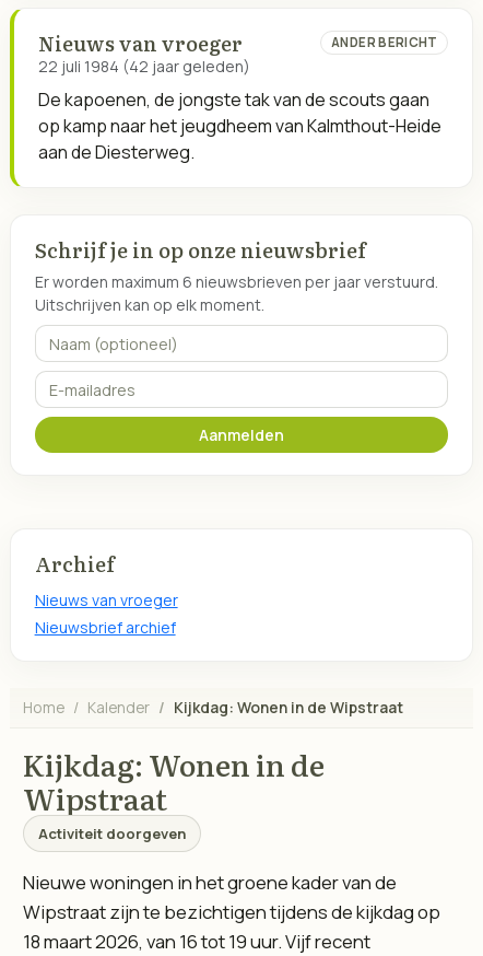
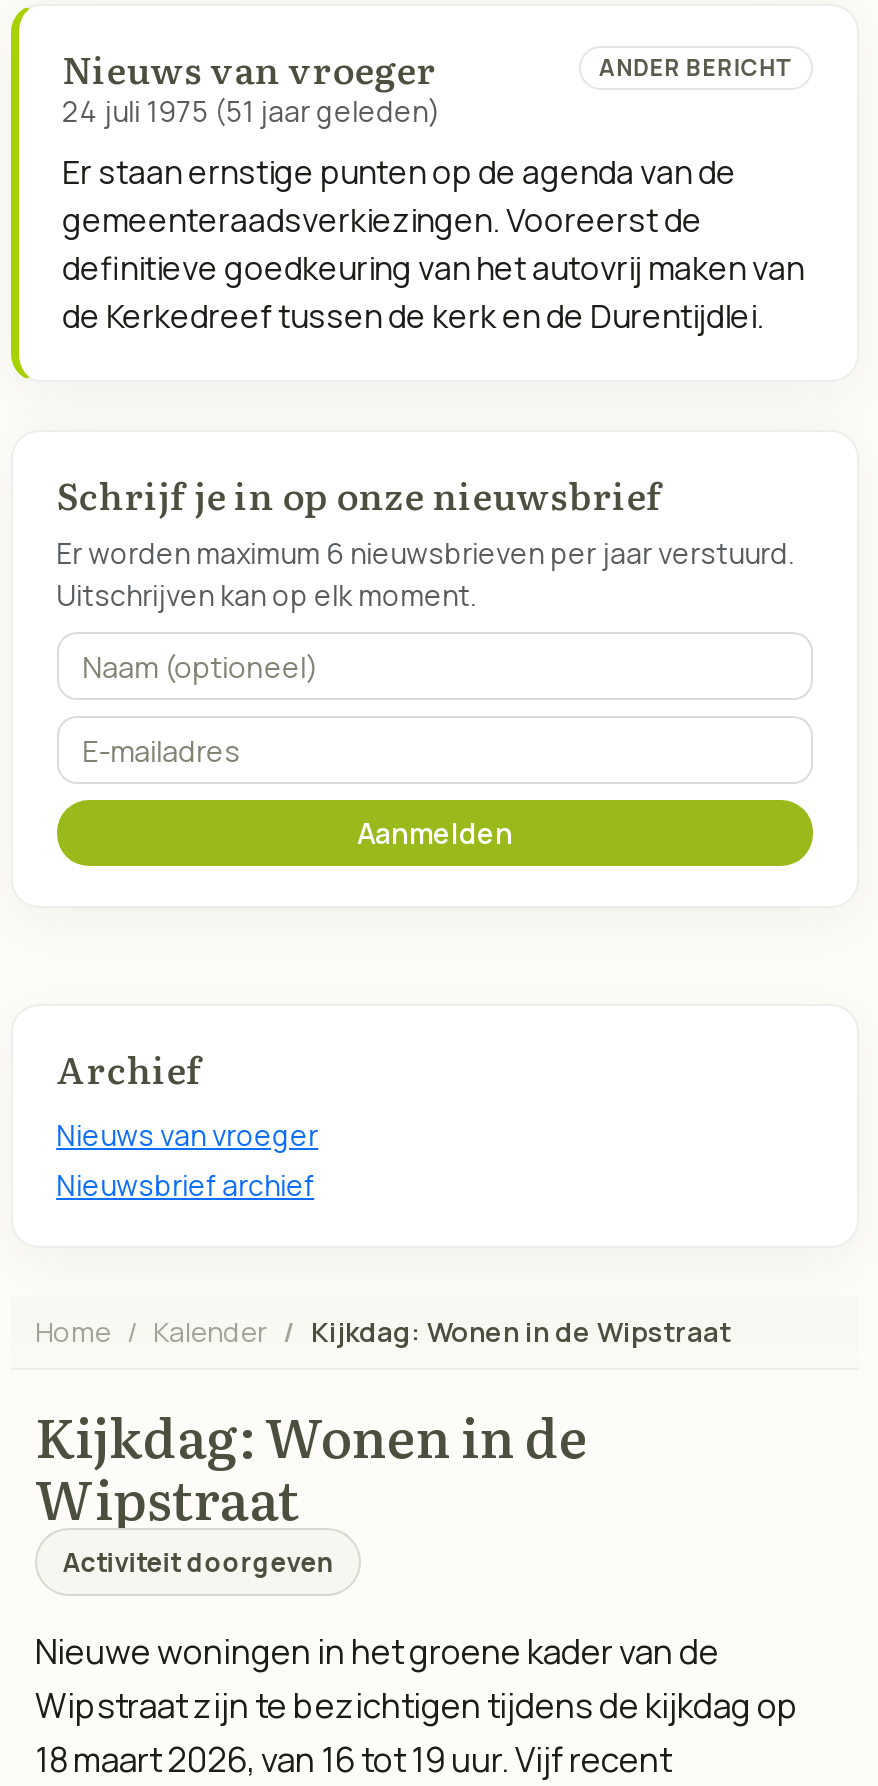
[38,56,250,77] 22 juli 1984 (42 jaar geleden) -> [62,92,440,130] 24 juli 1975 (51 jaar geleden)
[38,88,441,164] De kapoenen, de jongste tak van de scouts gaan | op kamp naar het jeugdheem van Kalmthout-Heide | aan de Diesterweg. -> [62,150,804,338] Er staan ernstige punten op de agenda van de | gemeenteraadsverkiezingen. Vooreerst de | definitieve goedkeuring van het autovrij maken van | de Kerkedreef tussen de kerk en de Durentijdlei.

